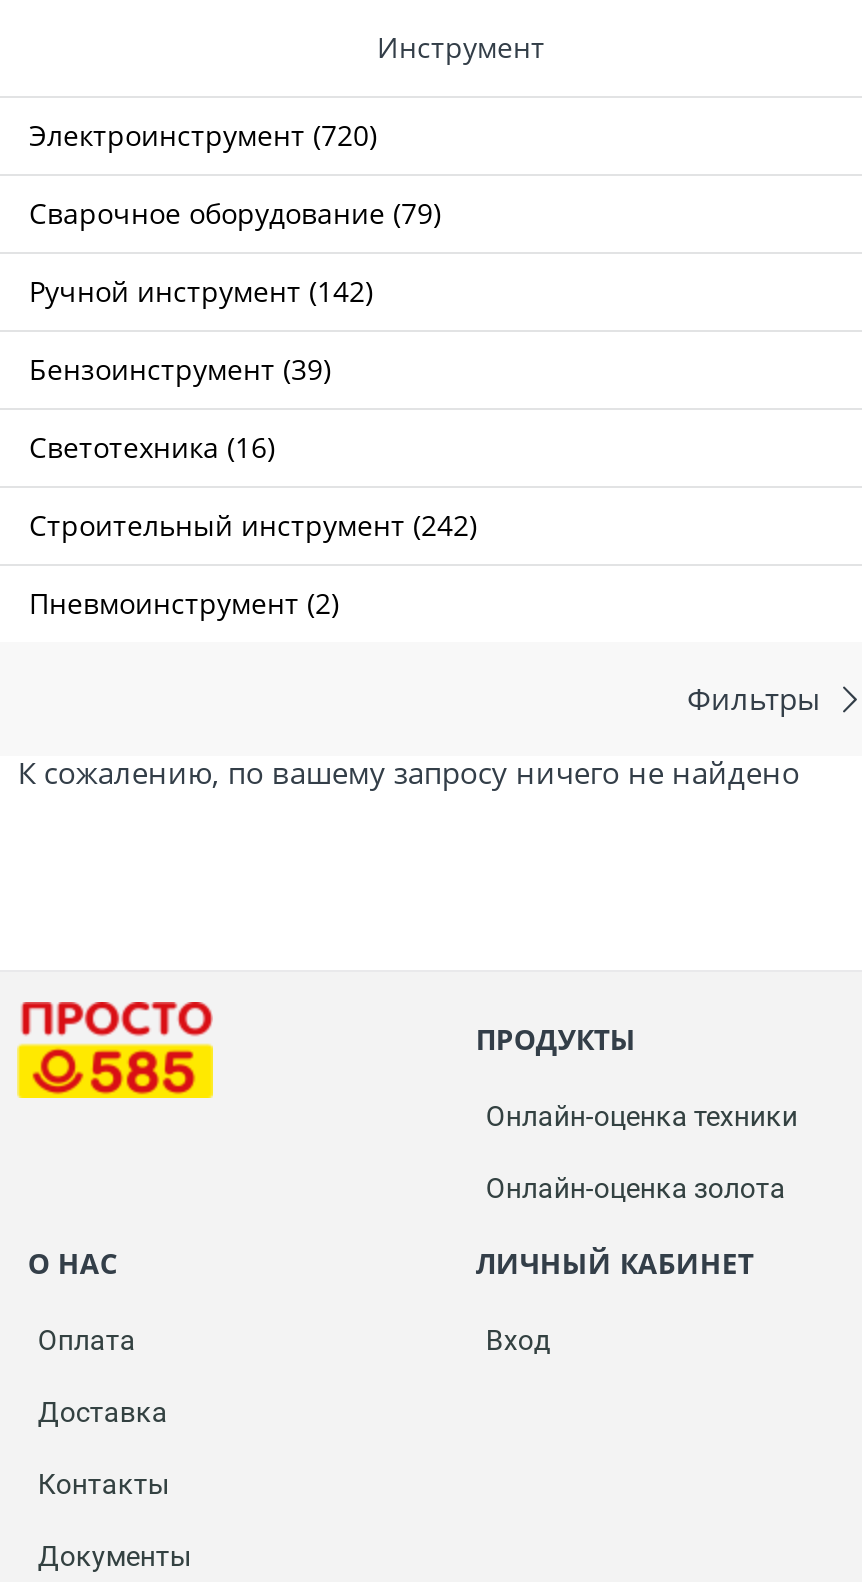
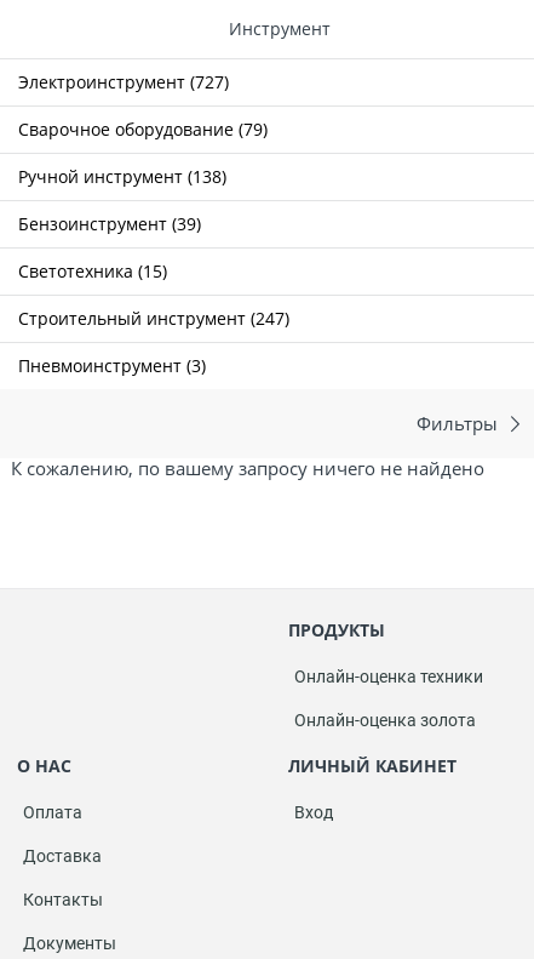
[29,115,377,153] Электроинструмент (720) -> [18,70,229,93] Электроинструмент (727)
[29,271,373,309] Ручной инструмент (142) -> [18,165,226,188] Ручной инструмент (138)
[29,427,275,465] Светотехника (16) -> [18,259,167,282] Светотехника (15)
[29,505,477,543] Строительный инструмент (242) -> [18,306,289,329] Строительный инструмент (247)
[29,583,339,621] Пневмоинструмент (2) -> [18,354,206,377] Пневмоинструмент (3)
[15,1000,215,1100] [image] -> none

